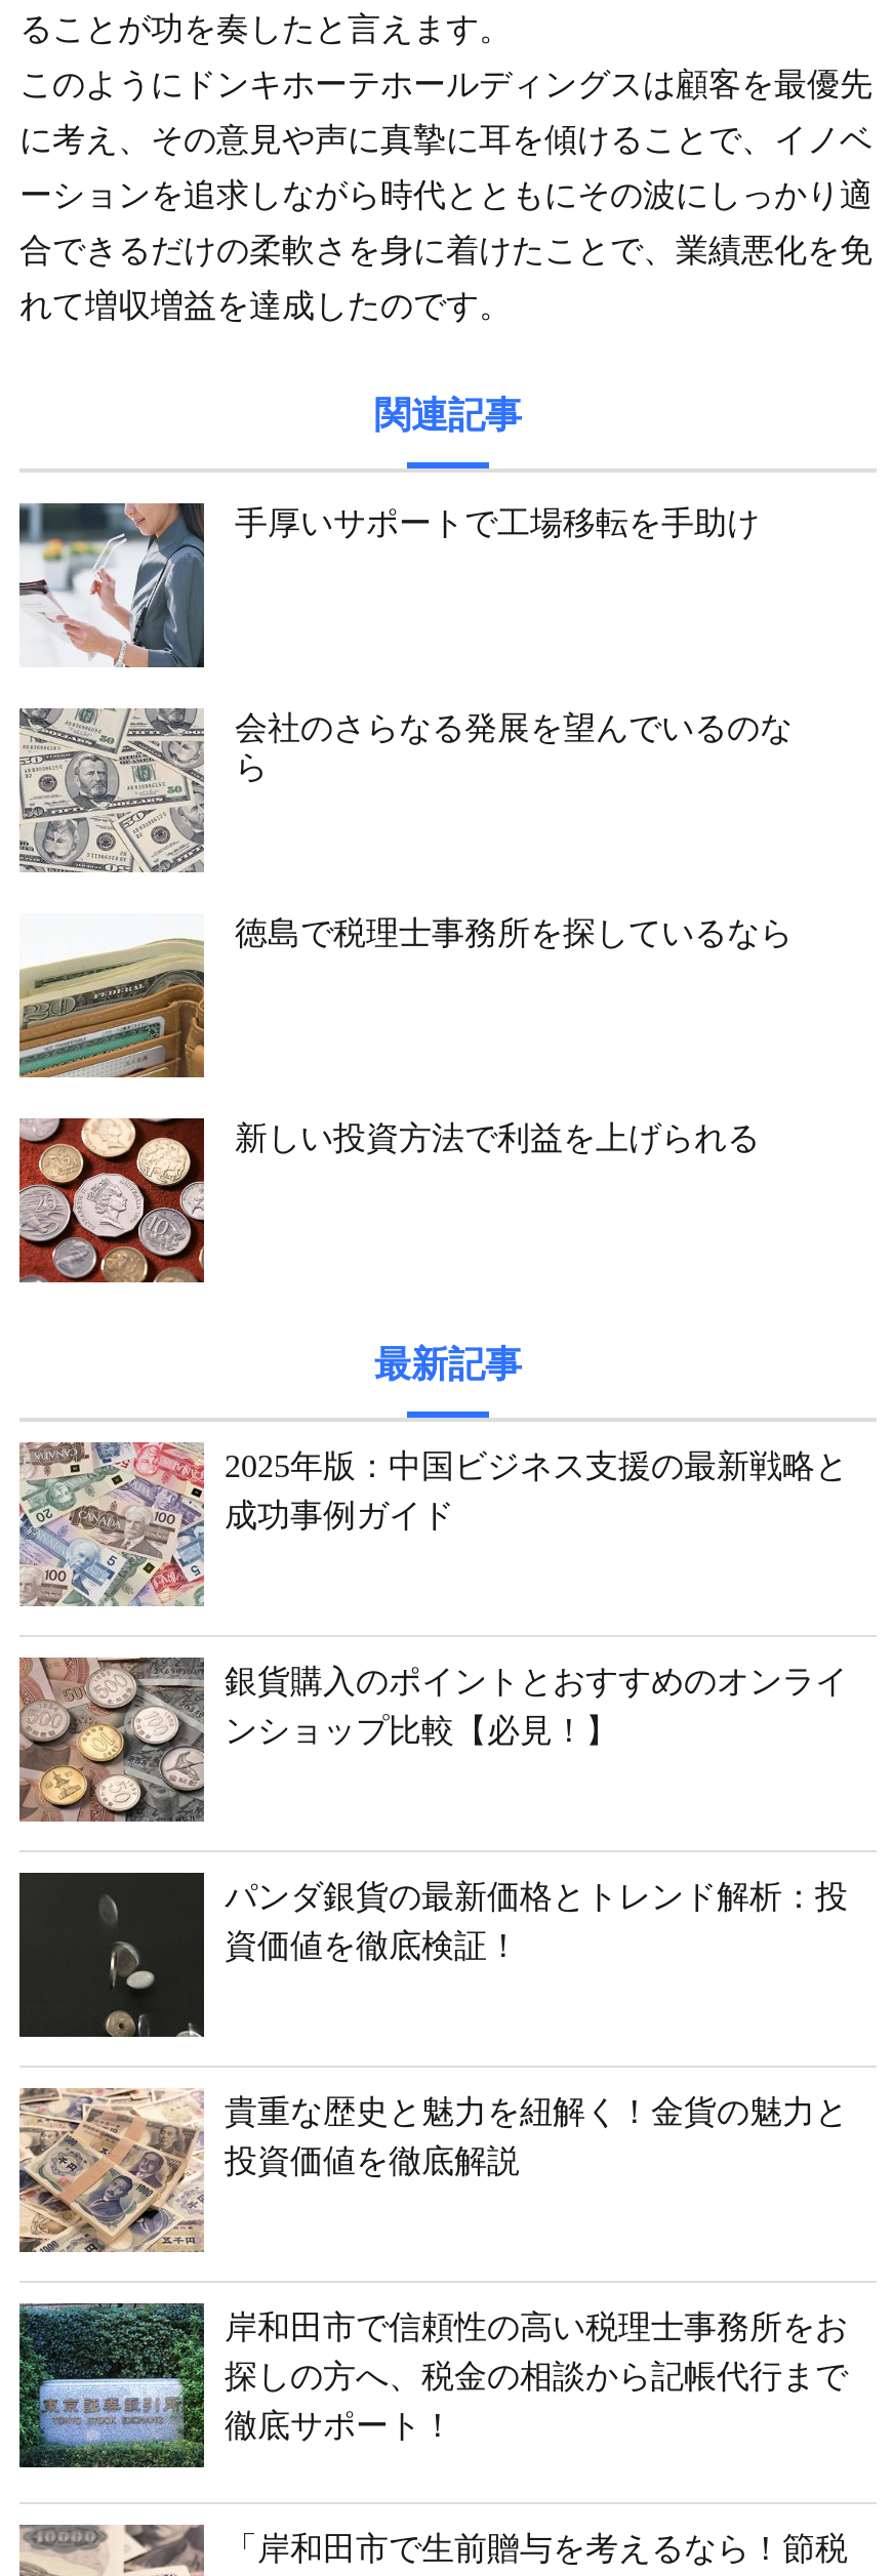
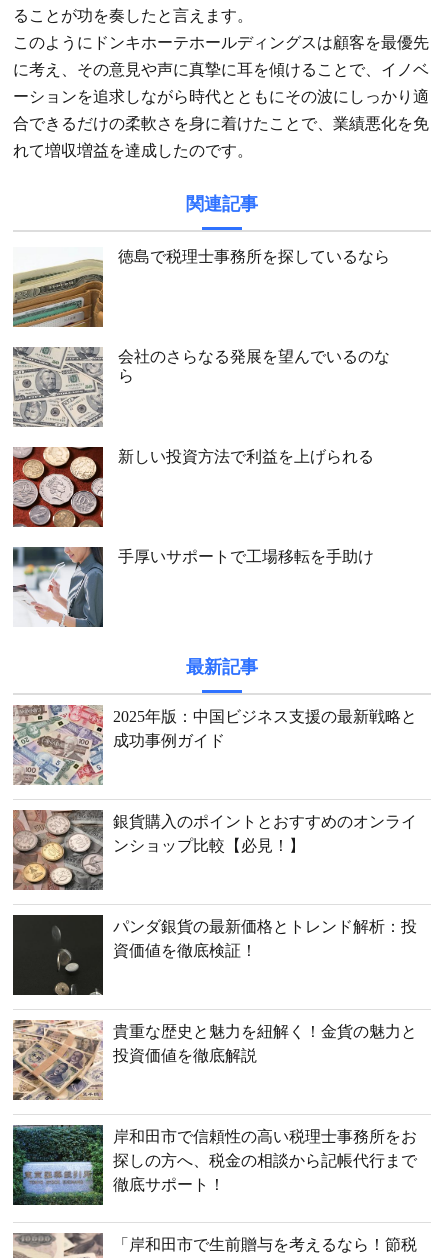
moved [17,501,760,669] -> [12,546,374,628]: [image] | 手厚いサポートで工場移転を手助け
moved [19,913,793,1077] -> [12,247,390,328]: [image] | 徳島で税理士事務所を探しているなら
moved [17,1114,760,1286] -> [12,445,374,529]: [image] | 新しい投資方法で利益を上げられる

